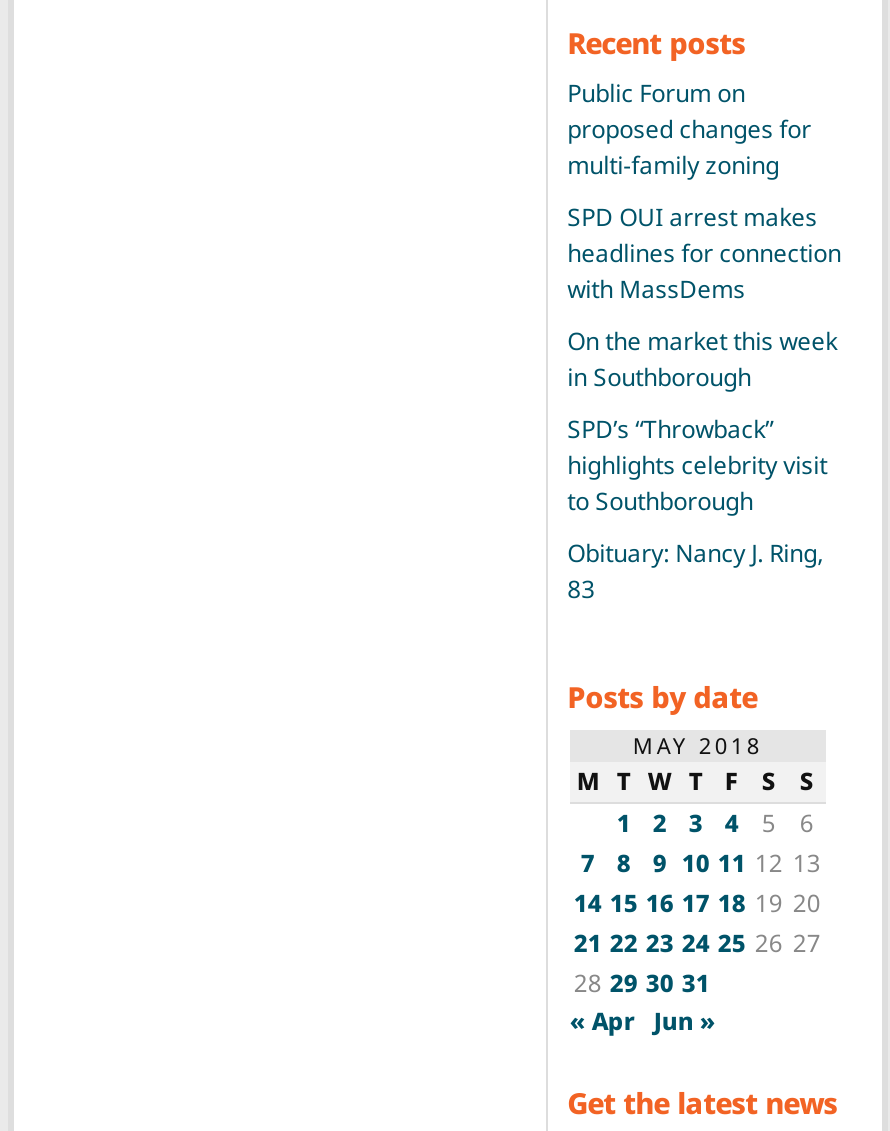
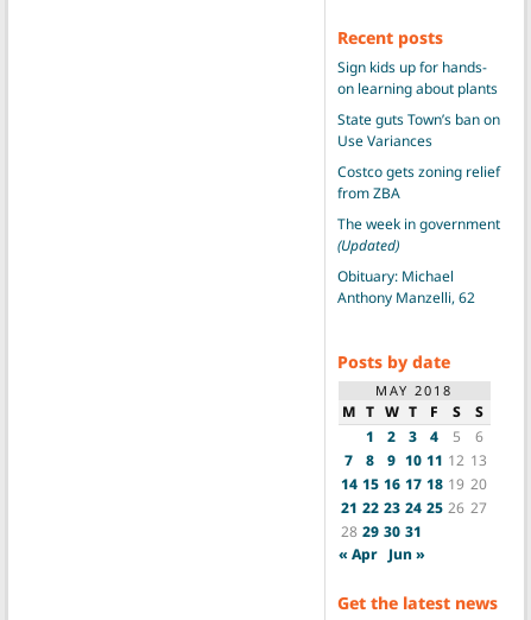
[567,77,811,183] Public Forum on | proposed changes for | multi-family zoning -> [337,57,497,99] Sign kids up for hands- | on learning about plants
[567,201,841,307] SPD OUI arrest makes | headlines for connection | with MassDems -> [337,110,500,151] State guts Town’s ban on | Use Variances
[567,325,837,395] On the market this week | in Southborough -> [337,162,500,203] Costco gets zoning relief | from ZBA
[567,413,827,519] SPD’s “Throwback” | highlights celebrity visit | to Southborough -> [337,214,500,256] The week in government | (Updated)
[567,537,823,607] Obituary: Nancy J. Ring, | 83 -> [337,266,475,308] Obituary: Michael | Anthony Manzelli, 62

